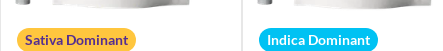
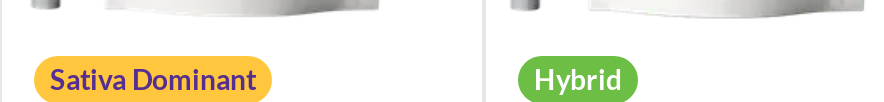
[267,31,370,48] Indica Dominant -> [534,62,622,96] Hybrid

